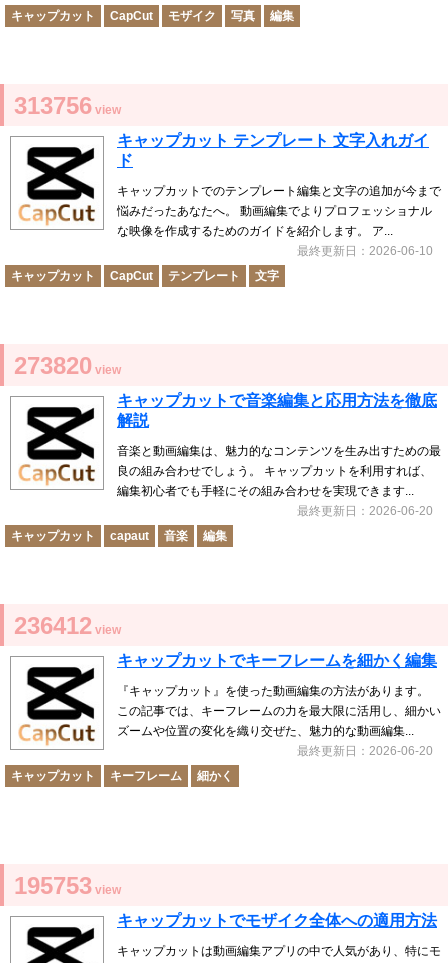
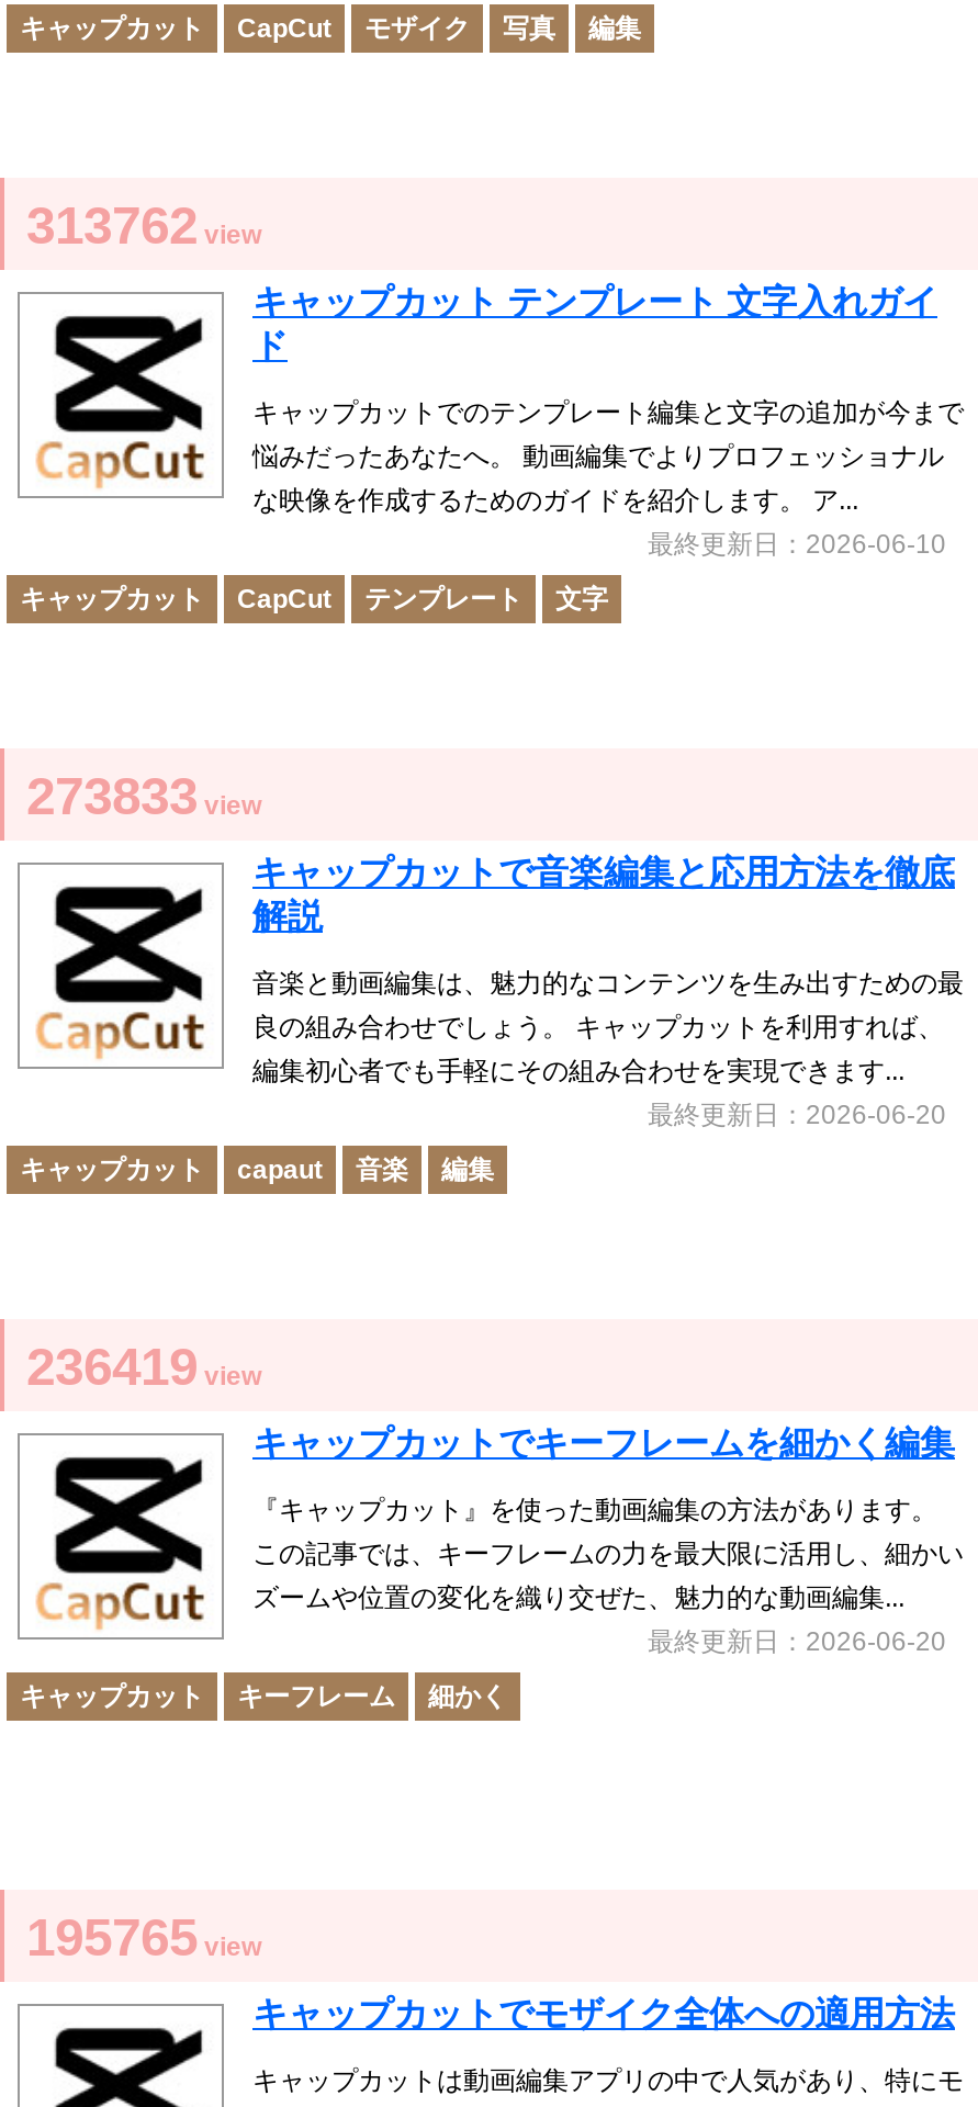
[14,92,121,119] 313756view -> [26,195,261,255] 313762view
[14,352,121,379] 273820view -> [26,766,261,825] 273833view
[14,612,121,639] 236412view -> [26,1337,261,1396] 236419view
[14,872,121,899] 195753view -> [26,1907,261,1967] 195765view

